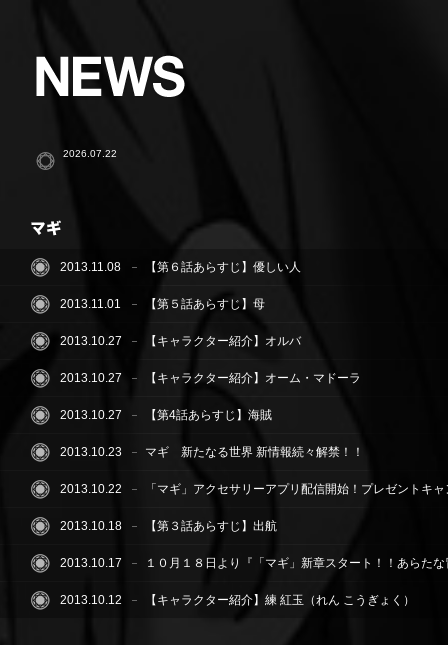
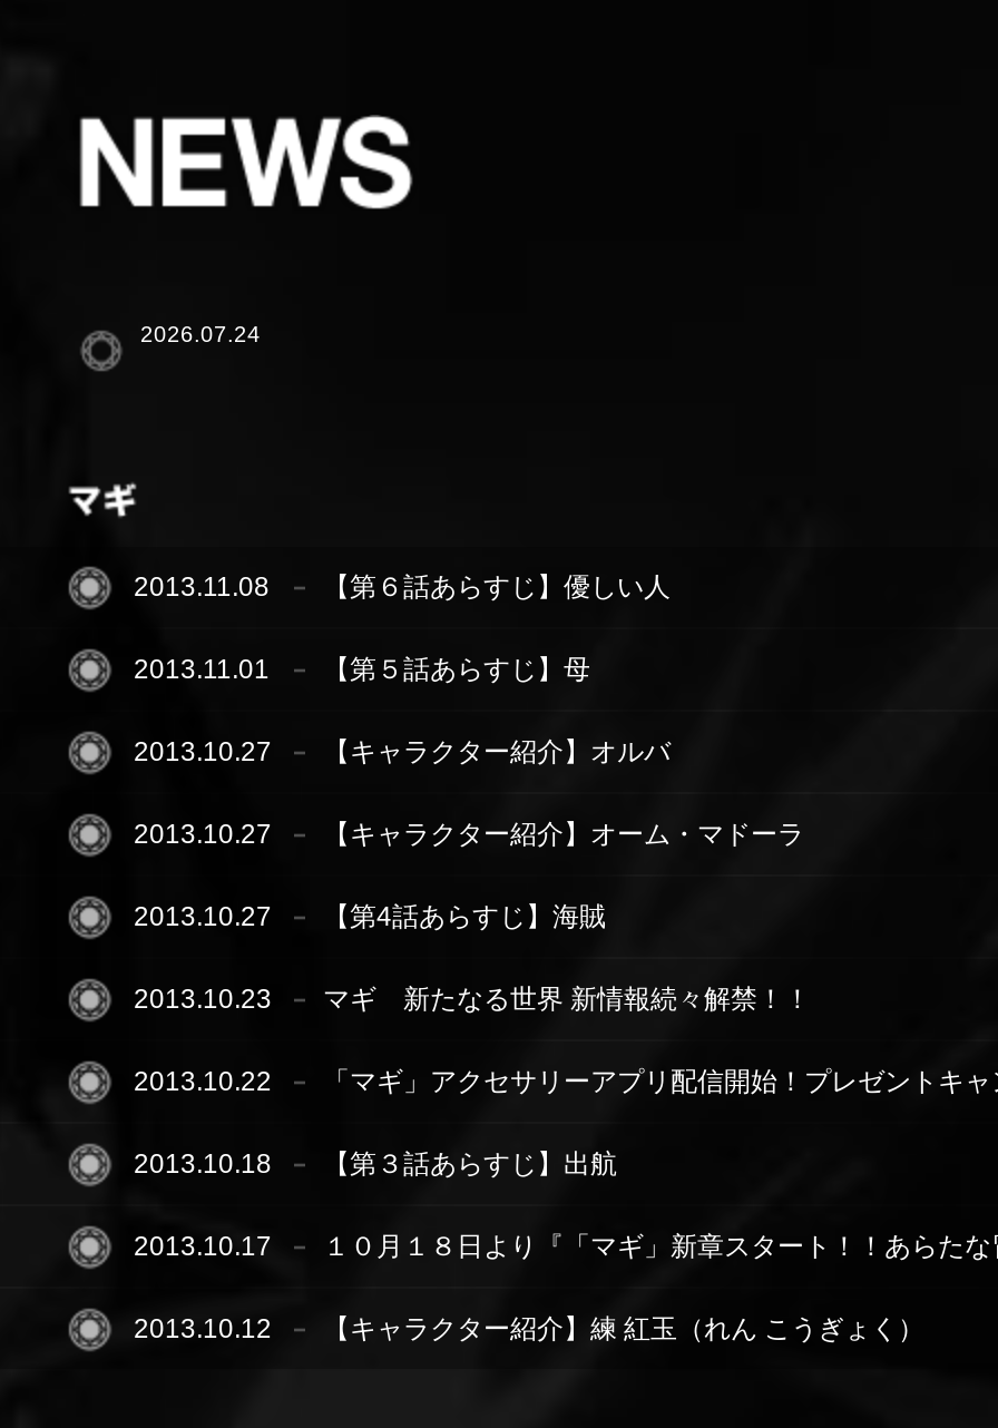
[63,148,117,159] 2026.07.22 -> [140,322,261,346] 2026.07.24

